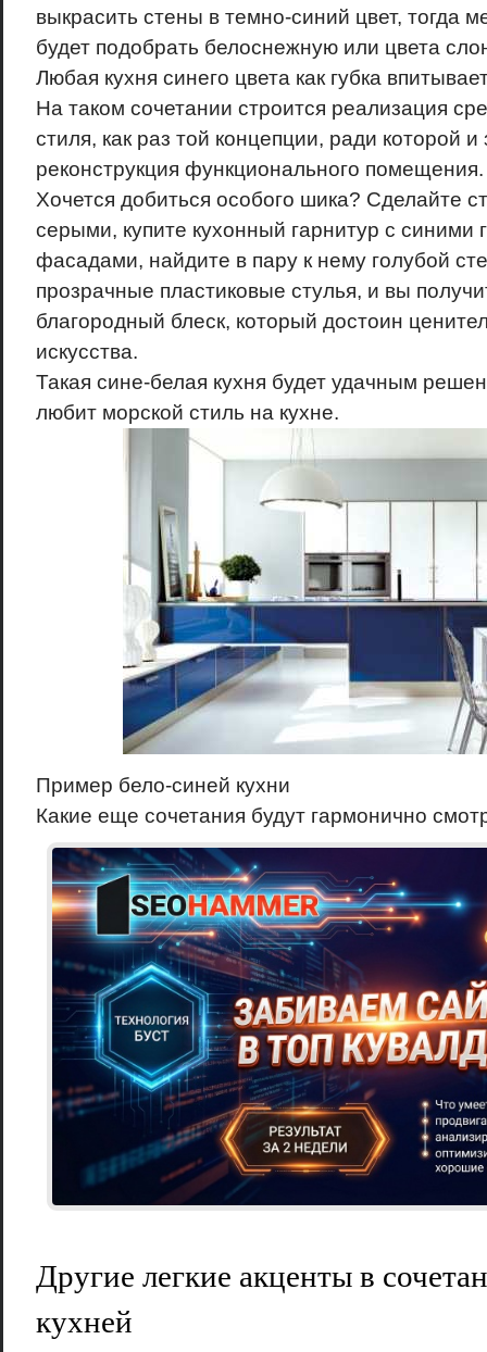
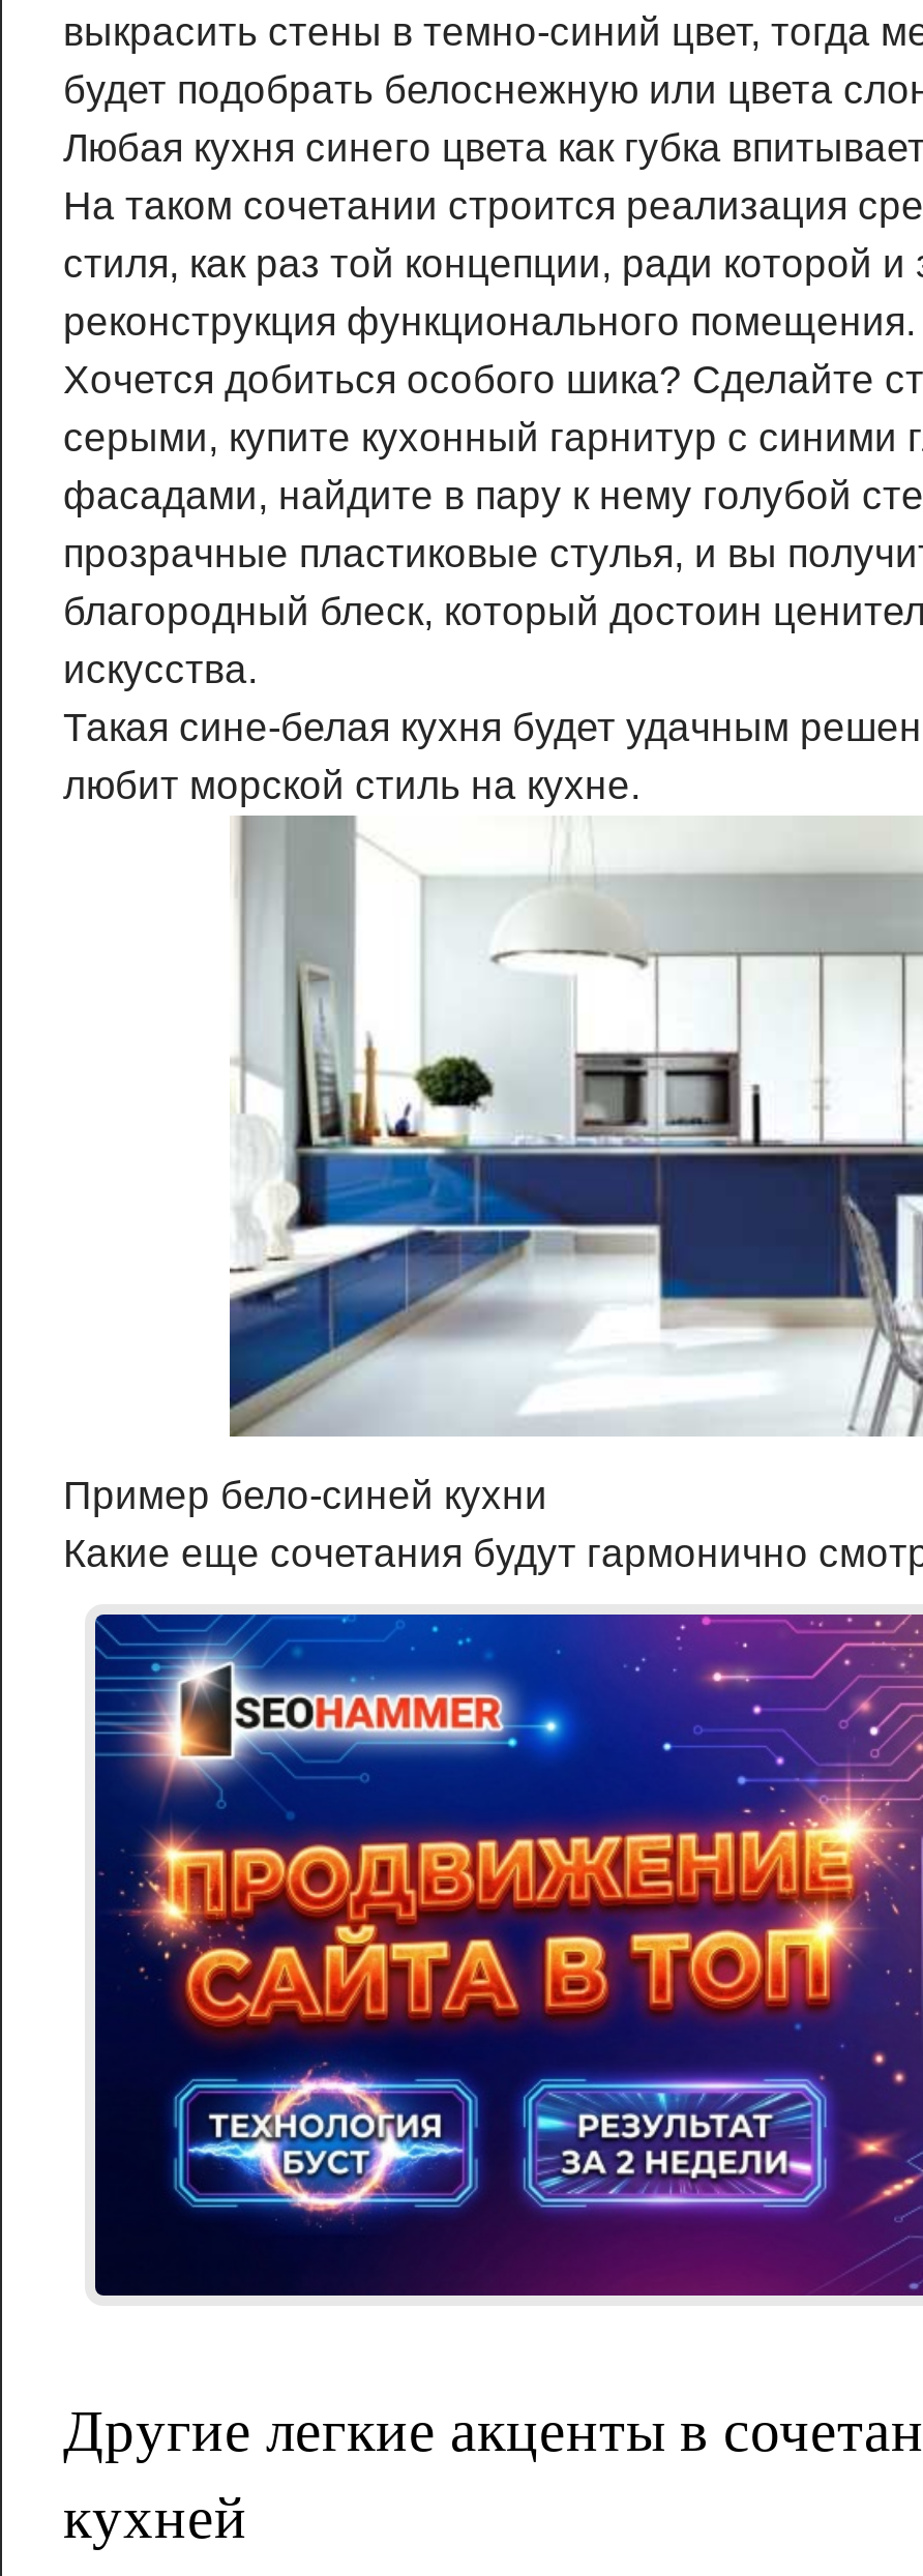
[51,847,484,1206] [image] -> [93,1612,917,2298] [image]

